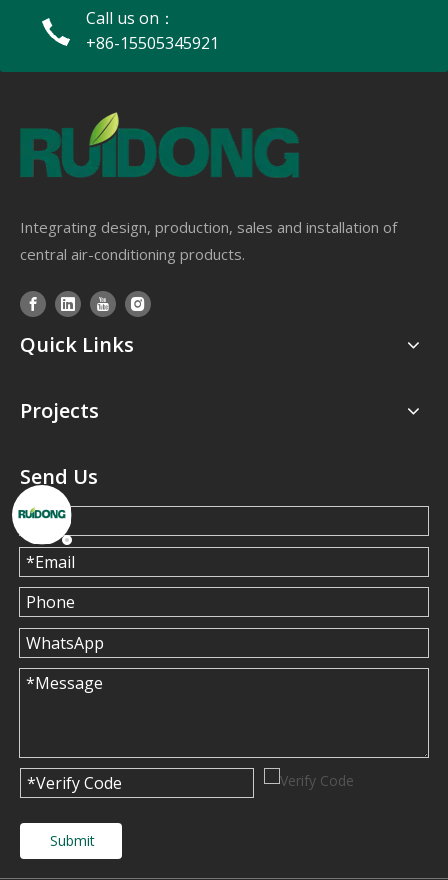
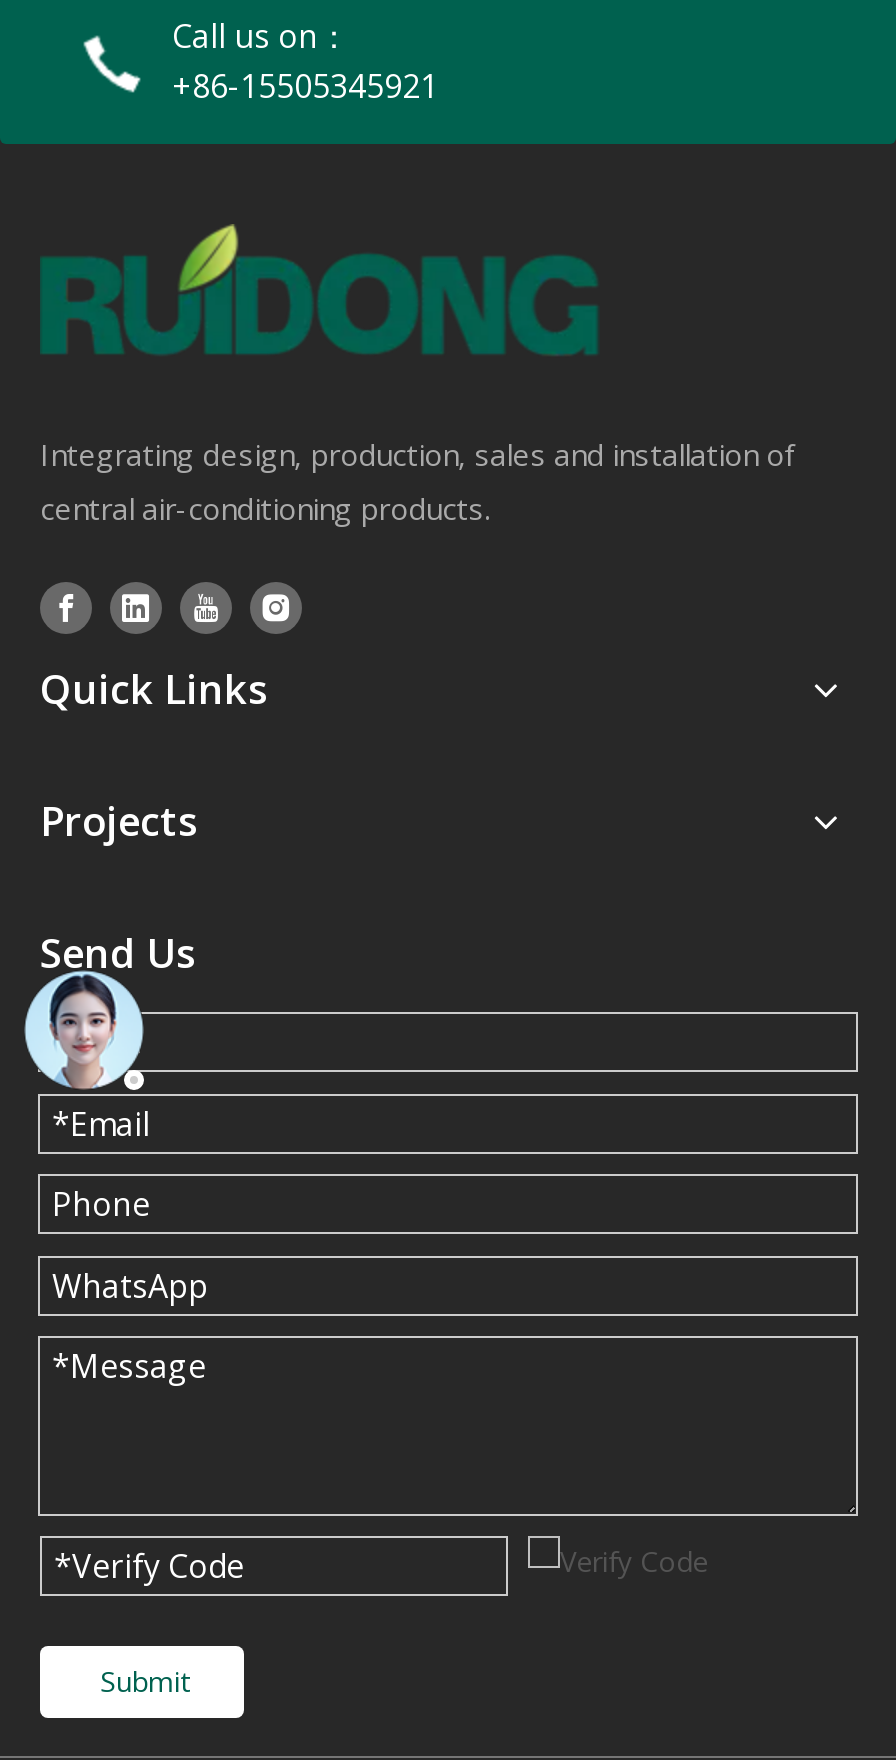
[11,493,71,545] [image] -> [24,986,142,1090] [image]

